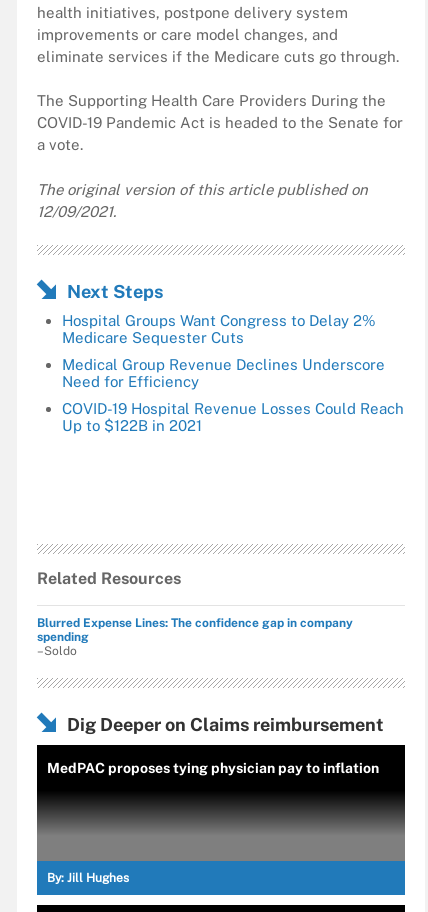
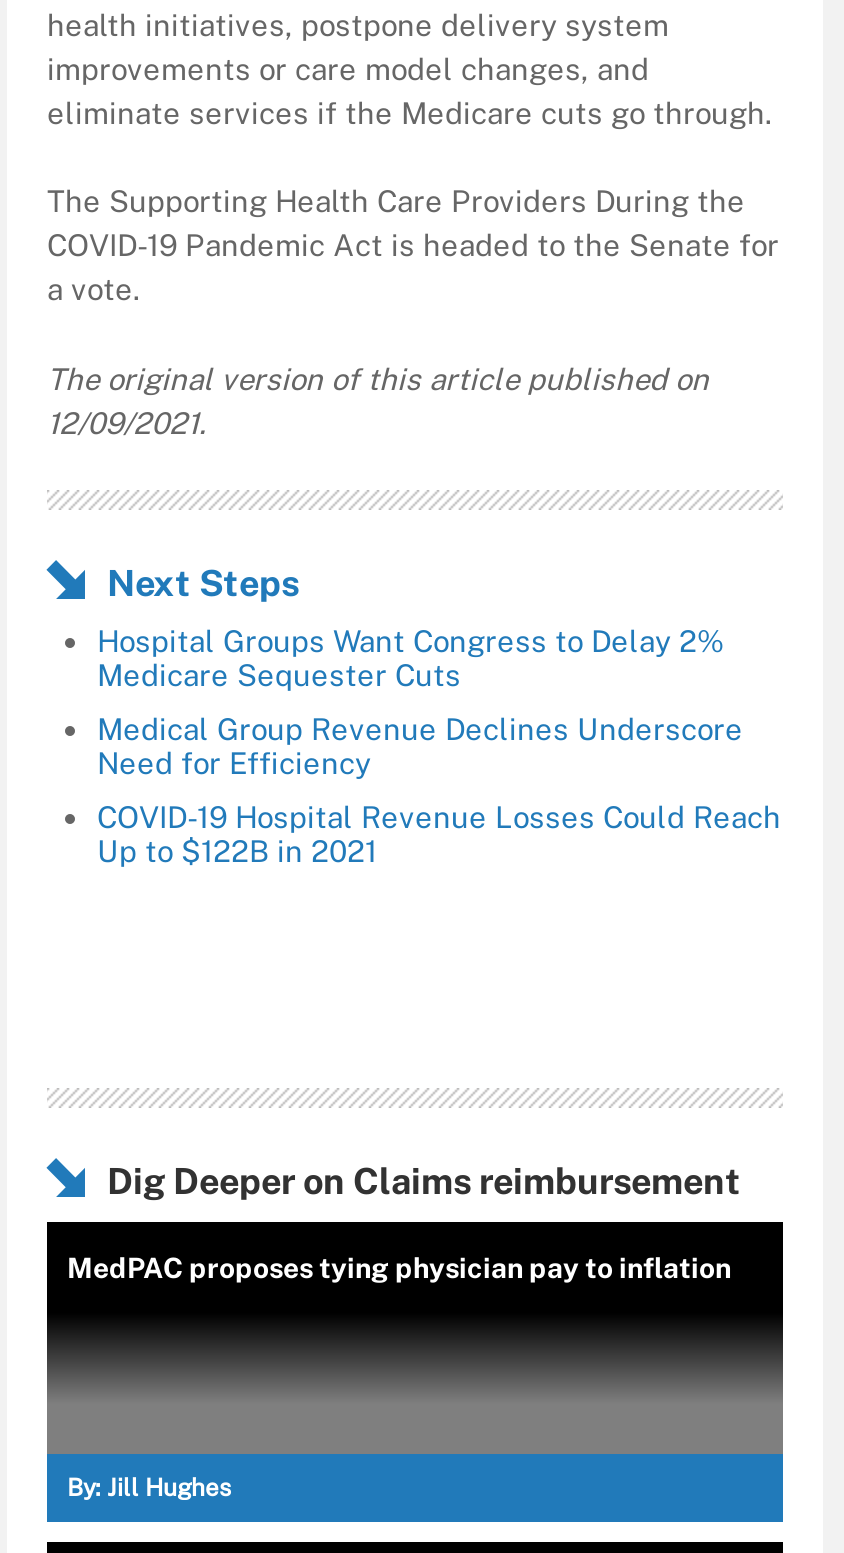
[37,569,353,658] Related Resources | Blurred Expense Lines: The confidence gap in company | spending | –Soldo -> none

